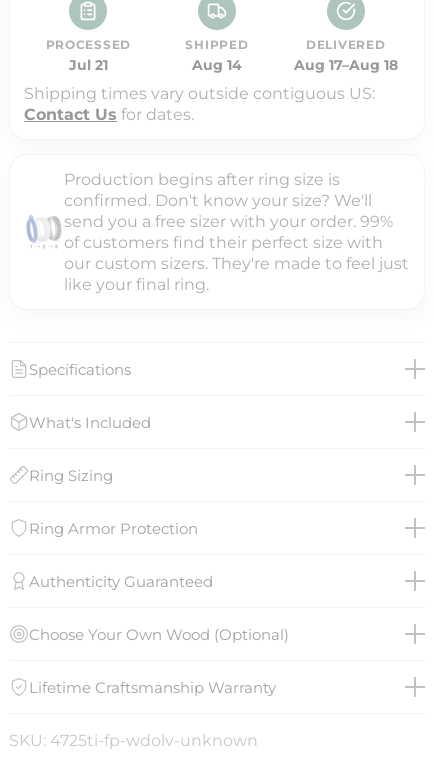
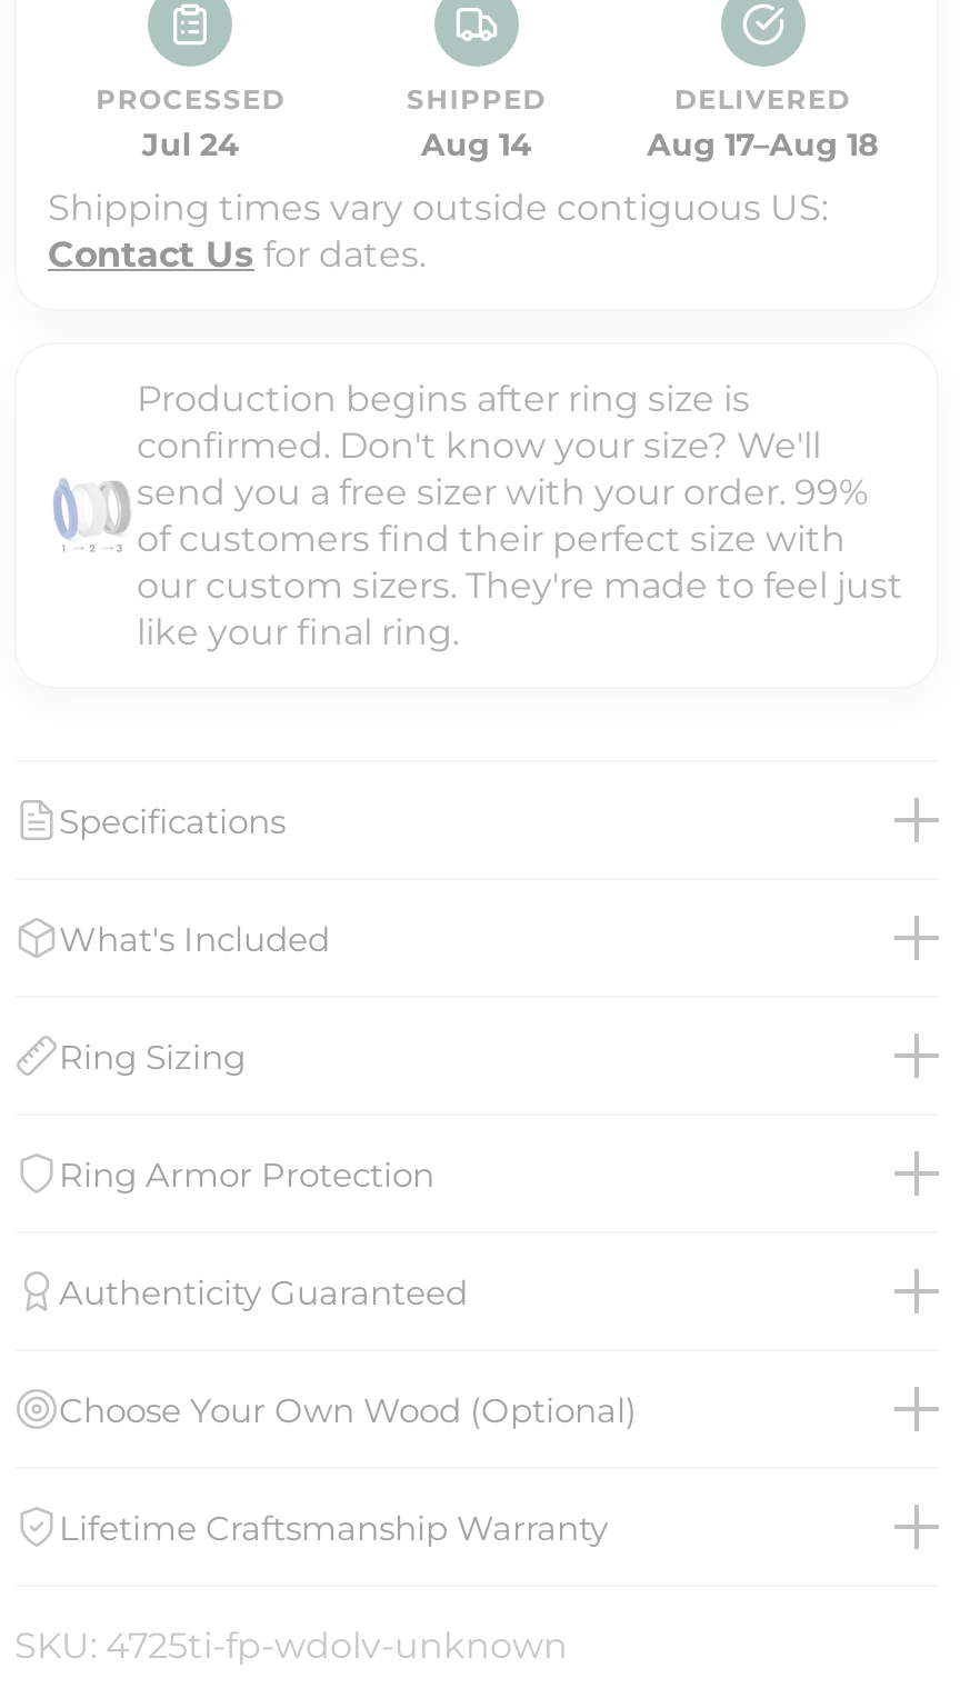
[69,56,108,74] Jul 21 -> [142,125,240,165] Jul 24

